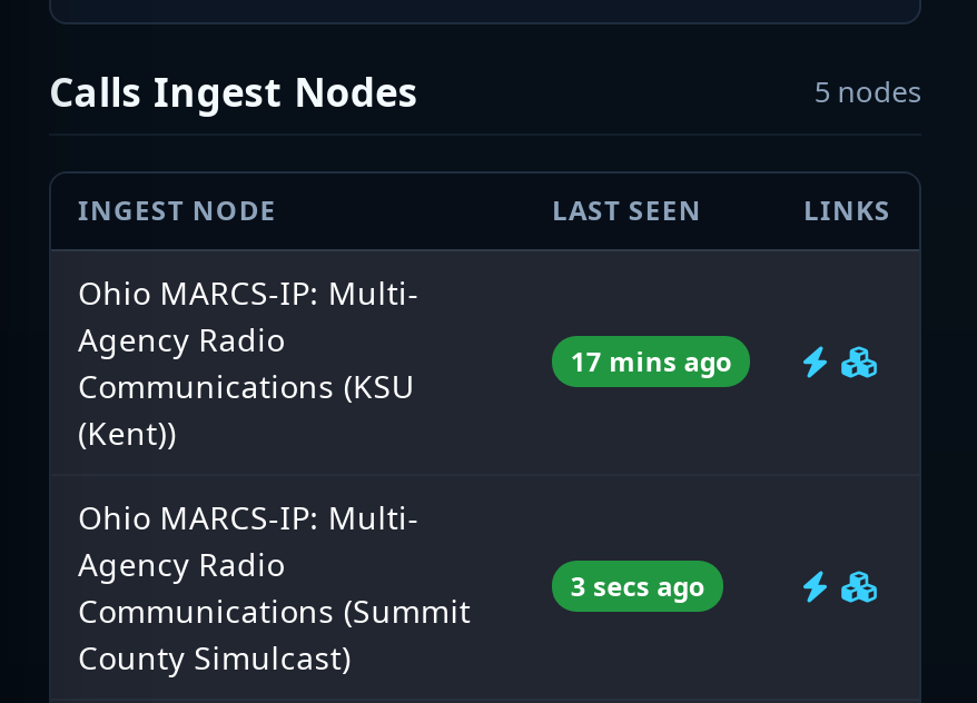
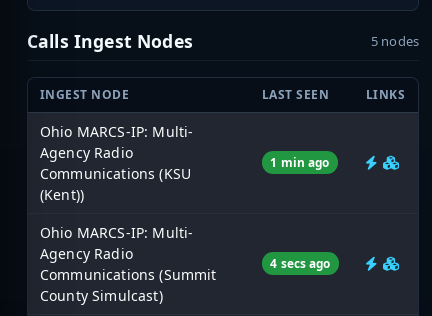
[570,343,731,378] 17 mins ago -> [270,154,329,170] 1 min ago
[570,567,704,603] 3 secs ago -> [270,255,330,271] 4 secs ago

